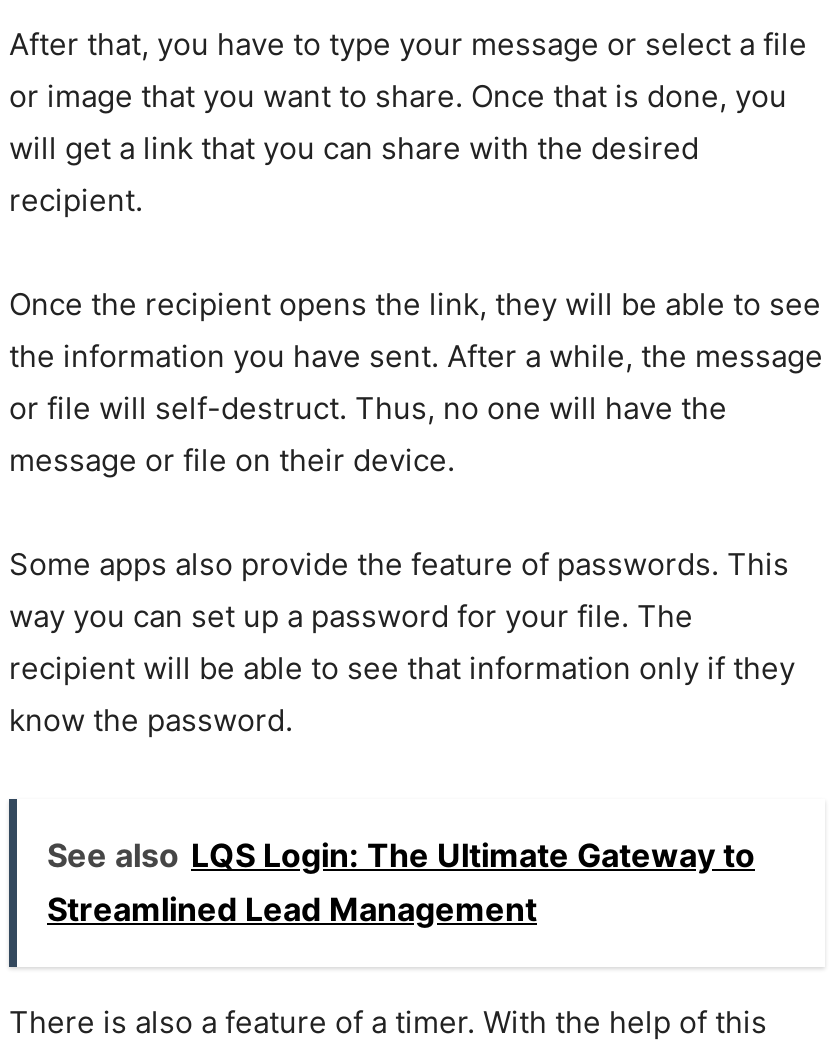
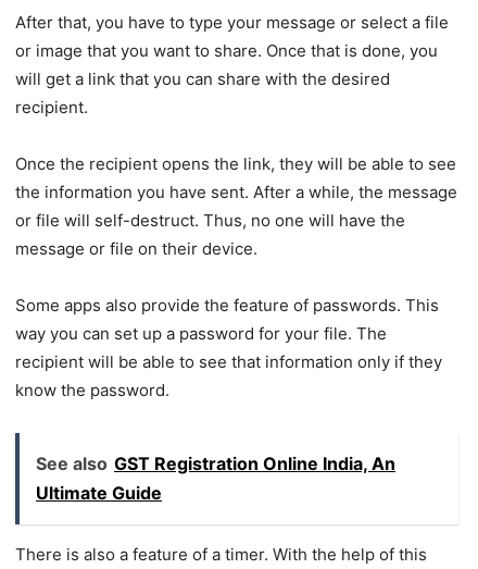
[47,835,755,929] See also LQS Login: The Ultimate Gateway to | Streamlined Lead Management -> [36,452,395,503] See also GST Registration Online India, An | Ultimate Guide

